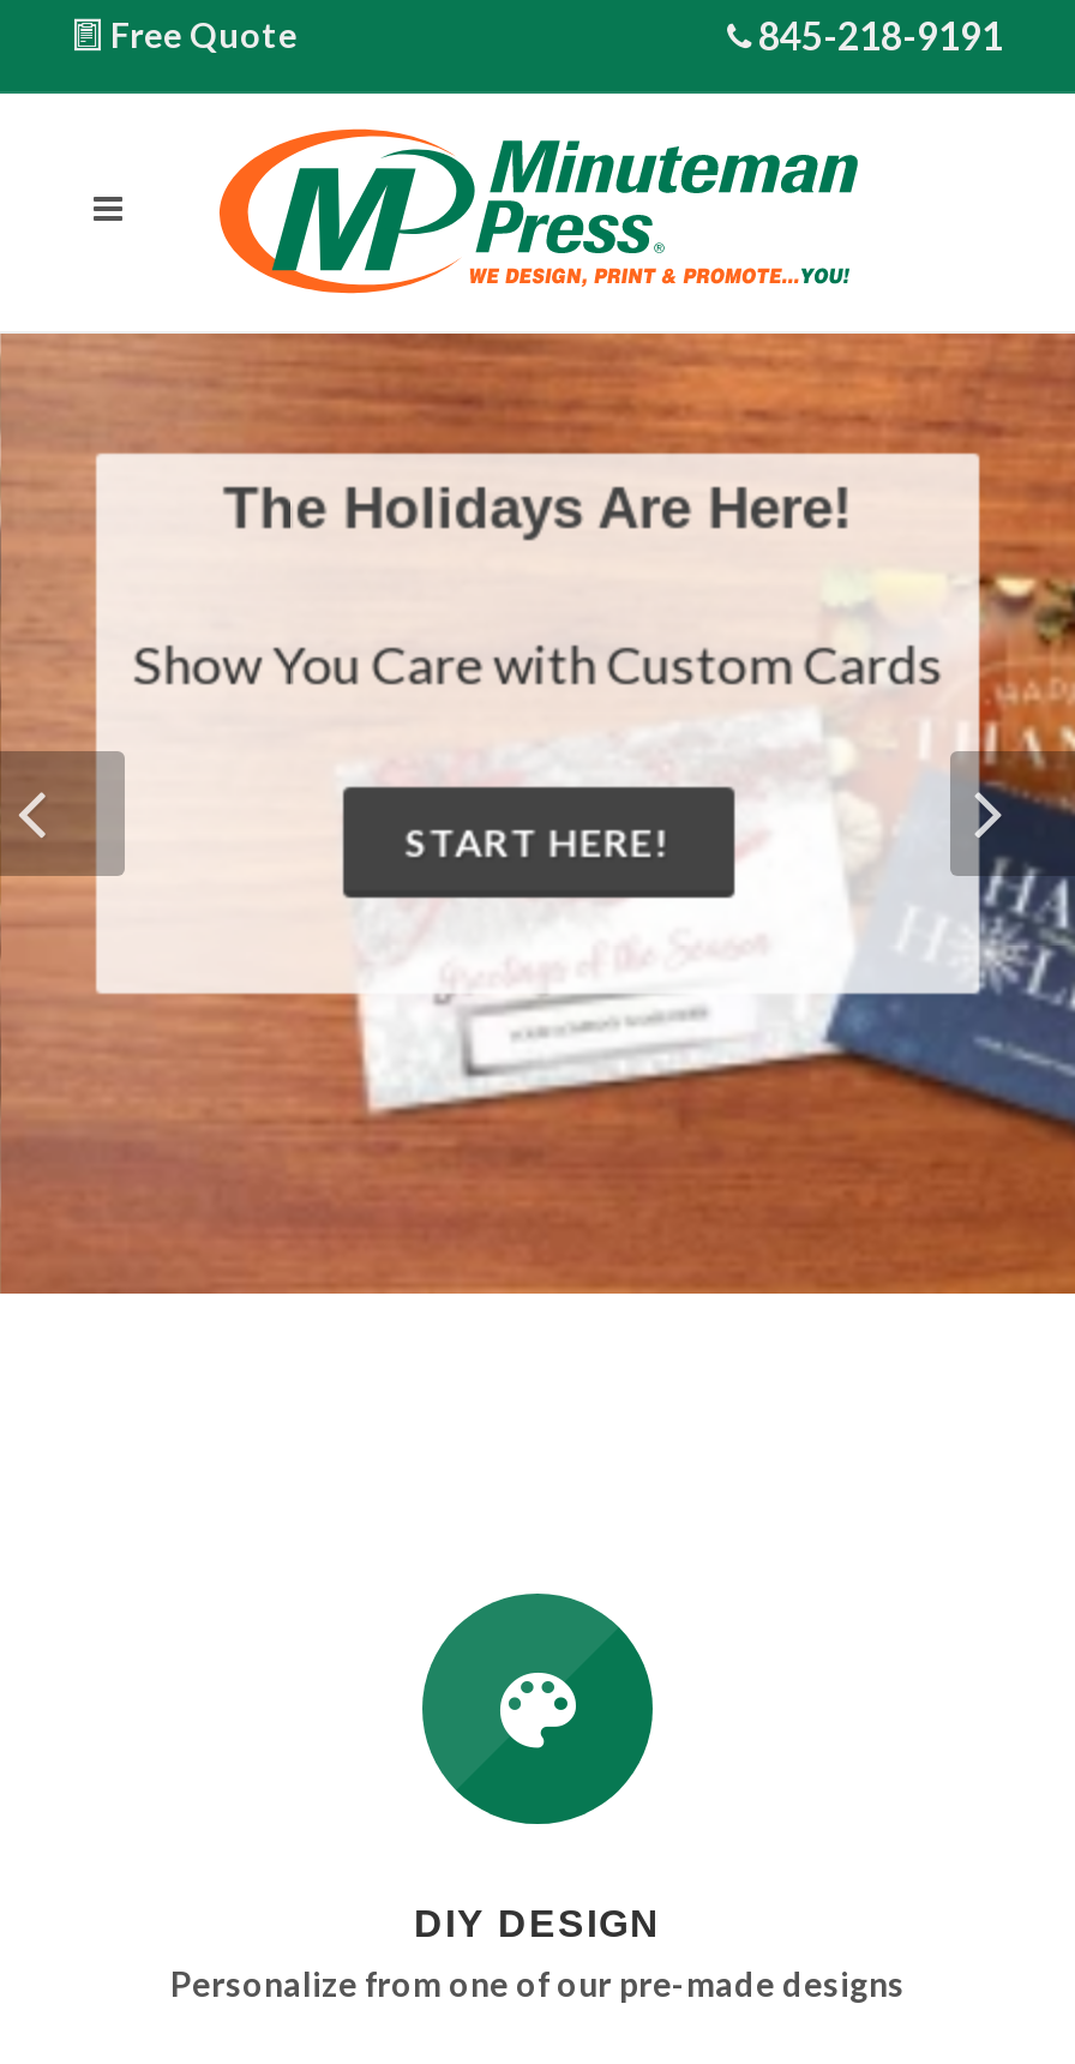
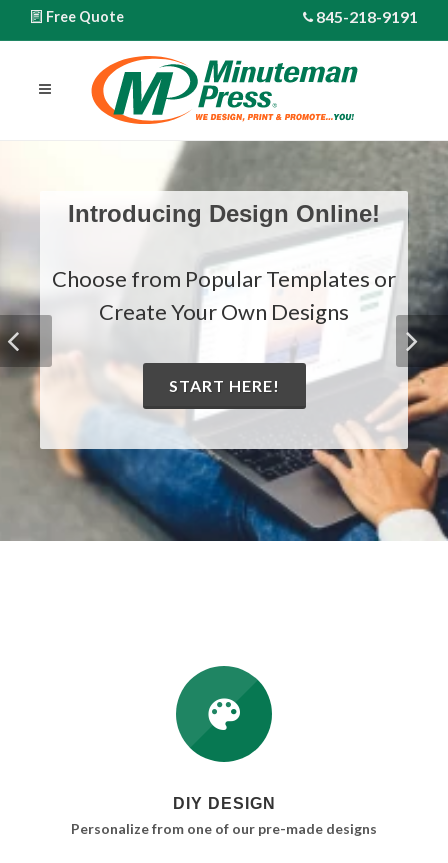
[7,331,1068,1296] [image] | The Holidays Are Here! -> [3,141,445,542] [image] | Introducing Design Online!
[133,631,942,696] Show You Care with Custom Cards -> [52,265,396,325] Choose from Popular Templates or | Create Your Own Designs
moved [404,818,671,864] -> [168,376,279,395]: START HERE!

